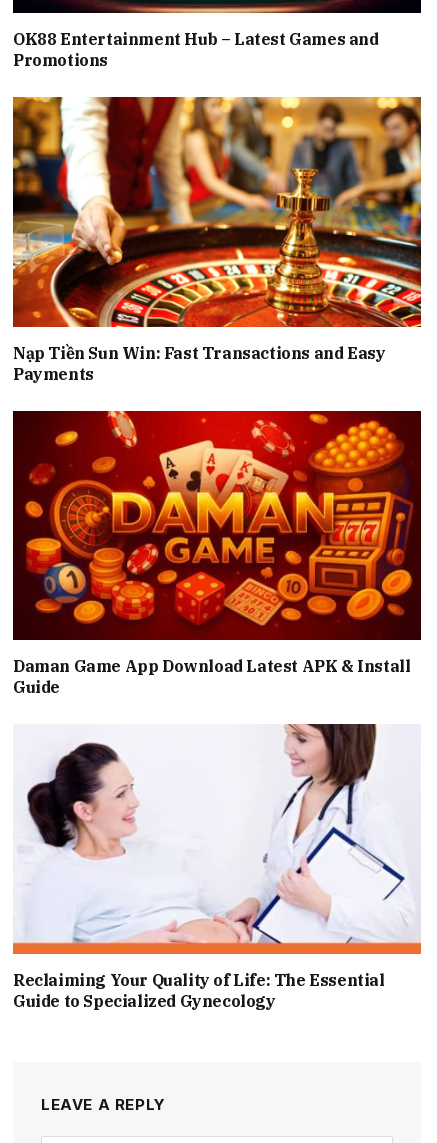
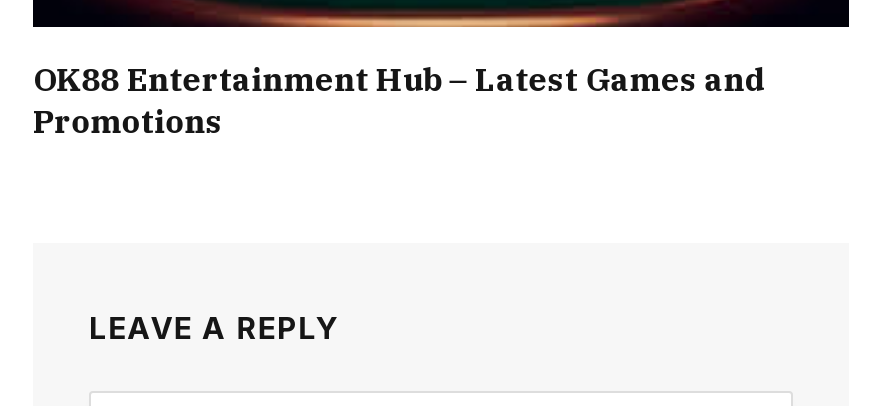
[12,96,422,384] [image] | Nạp Tiền Sun Win: Fast Transactions and Easy | Payments -> none
[12,410,422,697] [image] | Daman Game App Download Latest APK & Install | Guide -> none
[12,723,422,1011] [image] | Reclaiming Your Quality of Life: The Essential | Guide to Specialized Gynecology -> none

